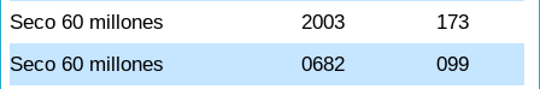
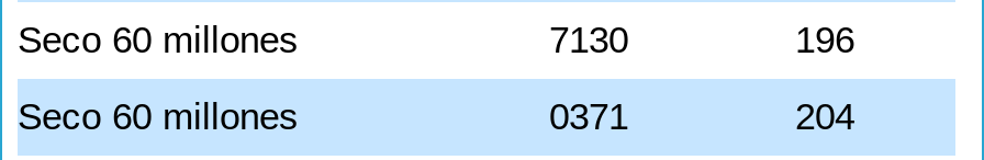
[301,11,345,34] 2003 -> [549,20,628,61] 7130
[436,11,469,34] 173 -> [795,20,854,61] 196
[301,53,345,76] 0682 -> [549,96,628,138] 0371
[436,53,469,76] 099 -> [795,96,854,138] 204

